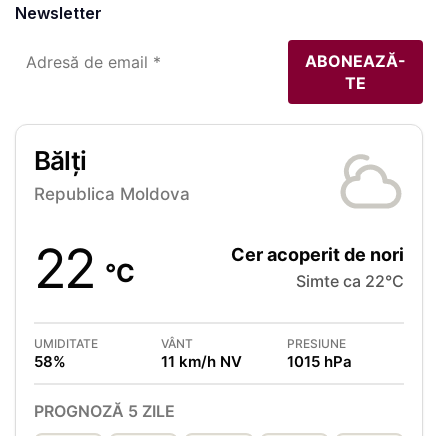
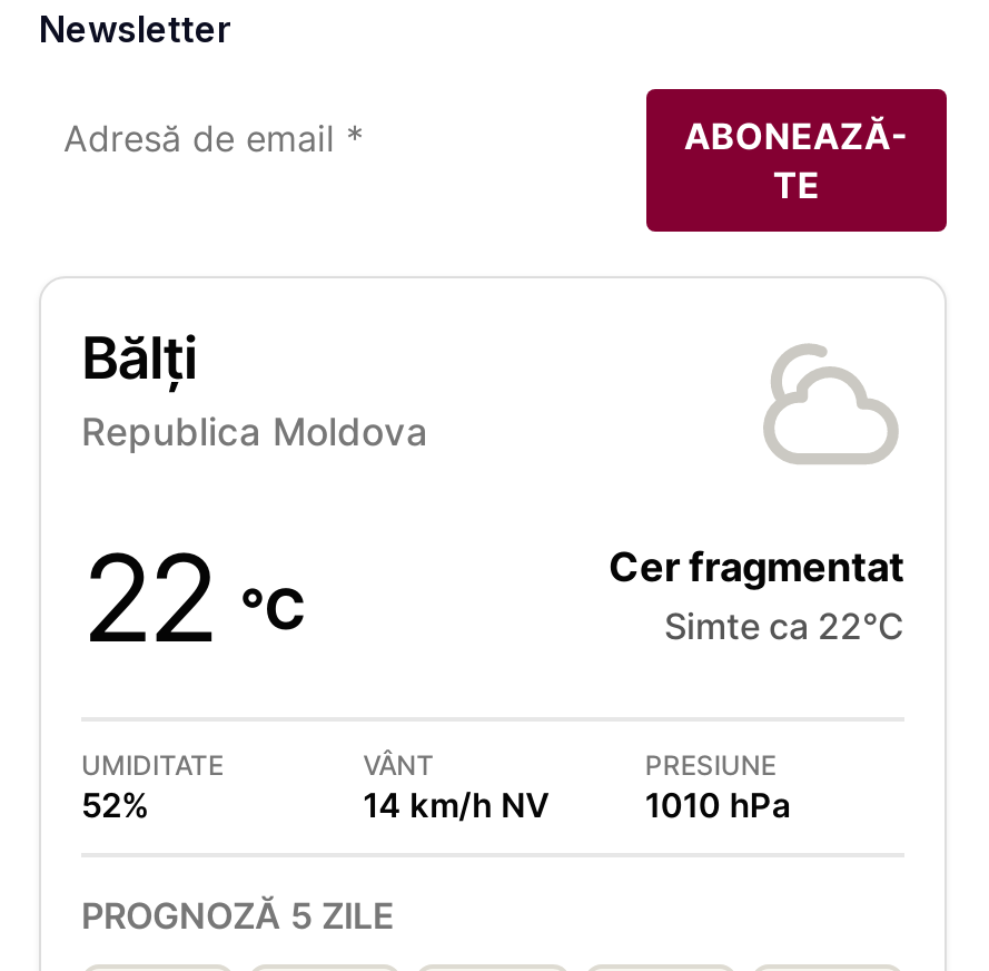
[231,244,404,265] Cer acoperit de nori -> [609,544,904,591] Cer fragmentat
[34,352,66,371] 58% -> [81,784,150,827] 52%
[161,352,242,371] 11 km/h NV -> [363,784,550,827] 14 km/h NV
[287,352,352,371] 1015 hPa -> [645,784,792,827] 1010 hPa

